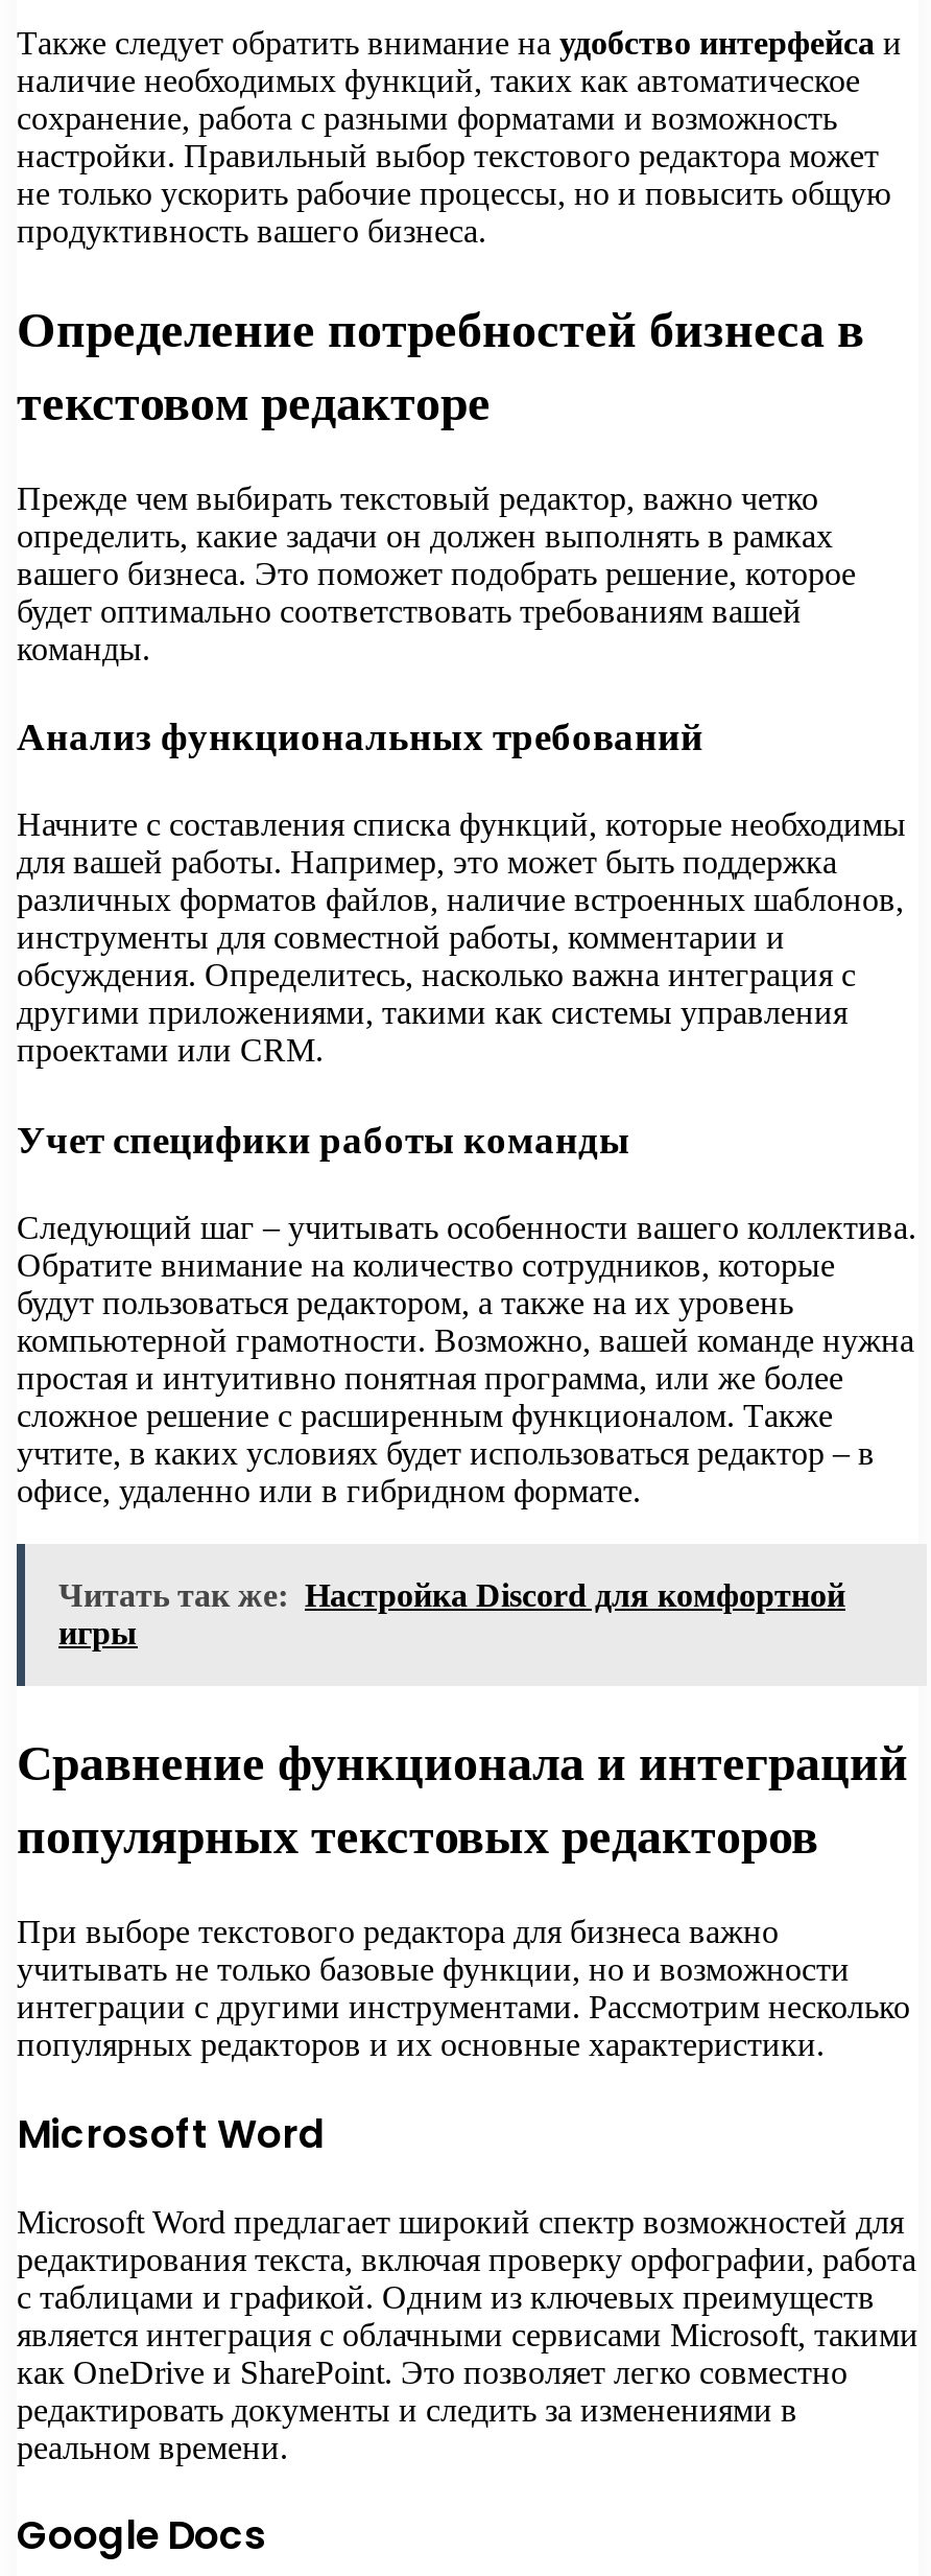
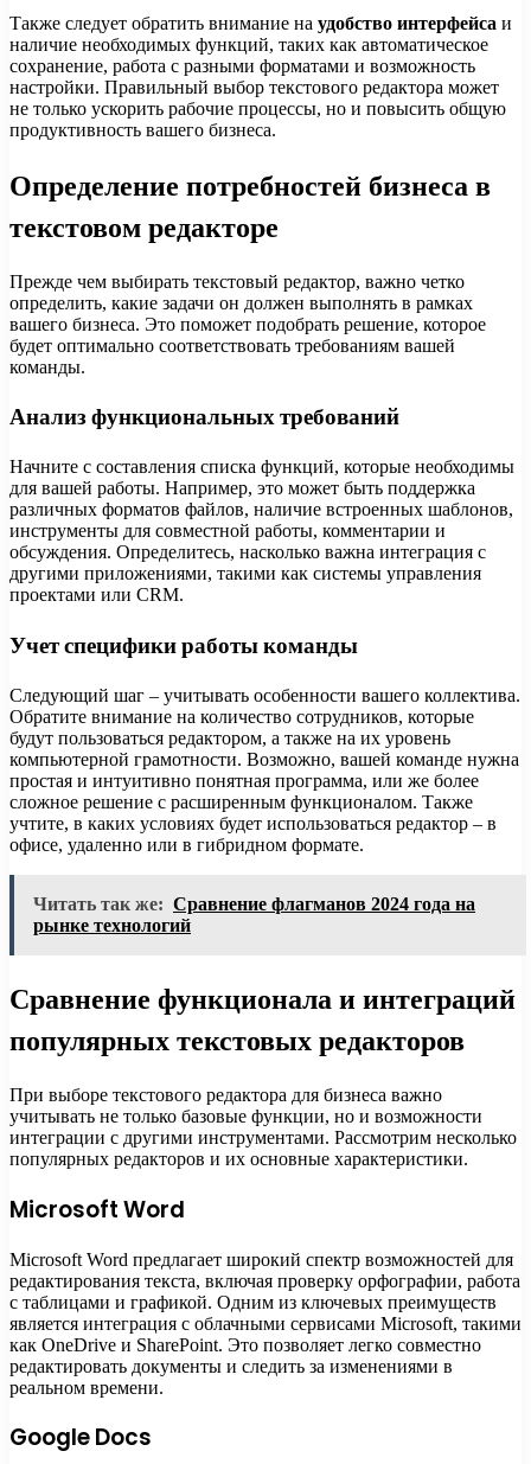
[58,1576,845,1649] Читать так же: Настройка Discord для комфортной | игры -> [33,893,475,935] Читать так же: Сравнение флагманов 2024 года на | рынке технологий

